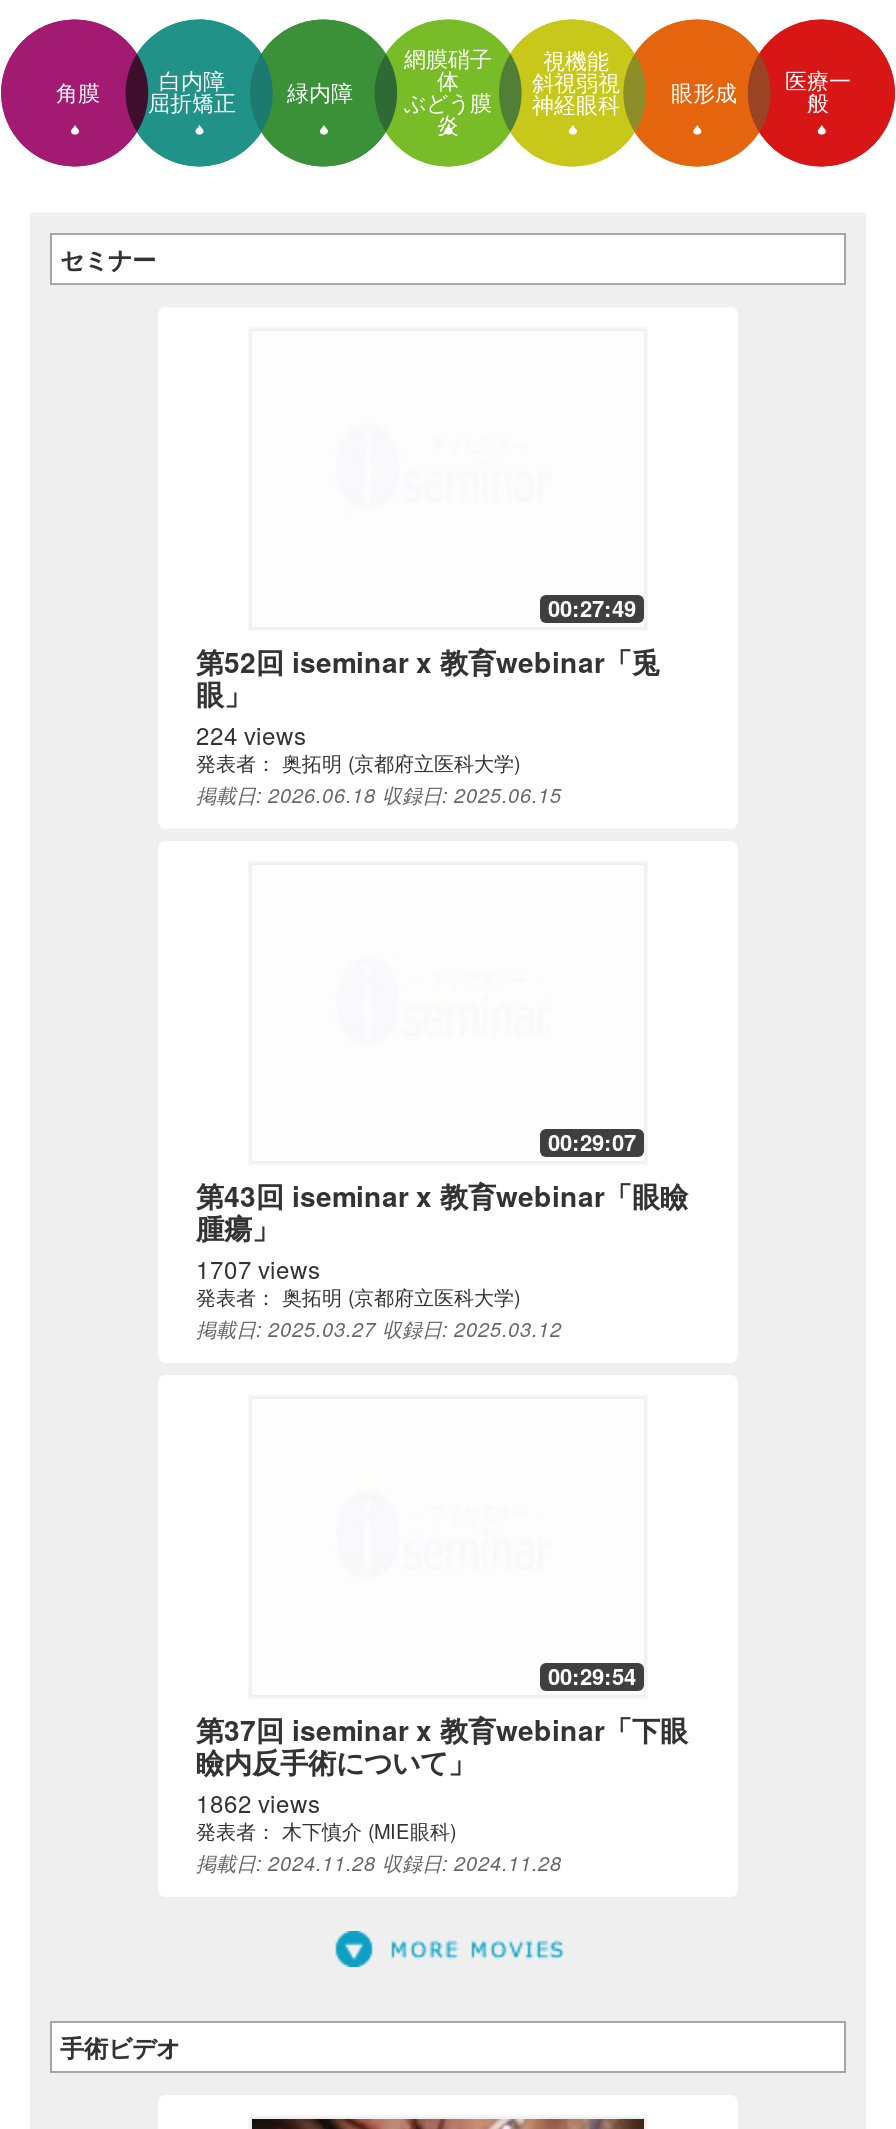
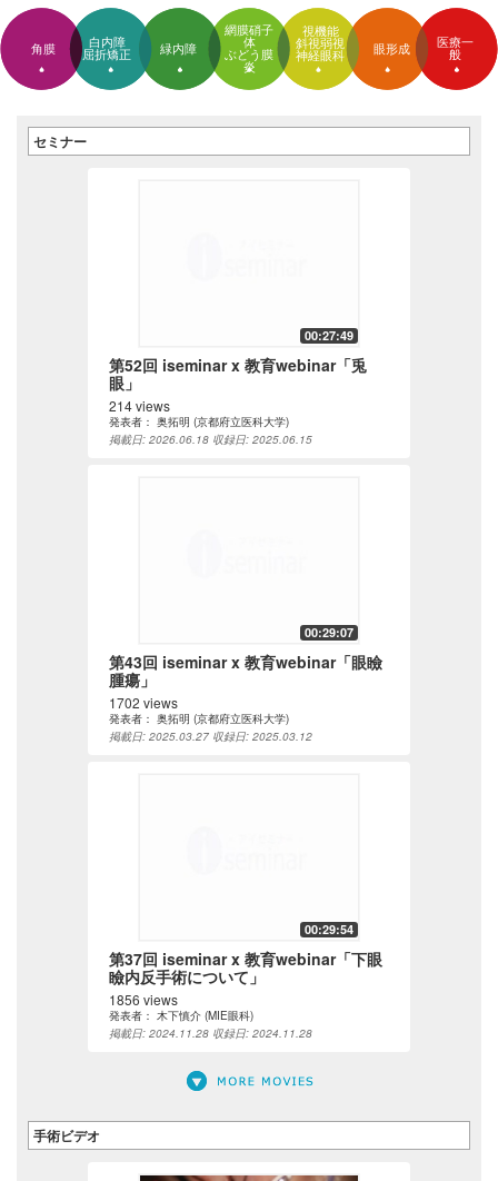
[196,718,306,752] 224 views -> [109,396,170,415] 214 views
[196,1252,320,1286] 1707 views -> [109,693,178,712] 1702 views
[196,1786,320,1820] 1862 views -> [109,990,178,1009] 1856 views

